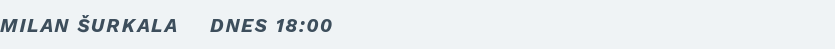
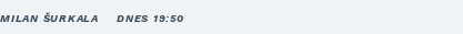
[0,14,333,36] MILAN ŠURKALA DNES 18:00 -> [0,12,184,24] MILAN ŠURKALA DNES 19:50

